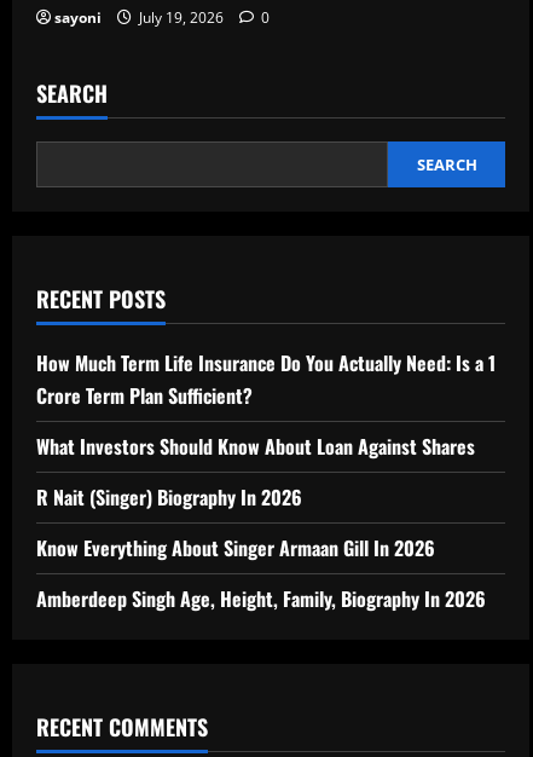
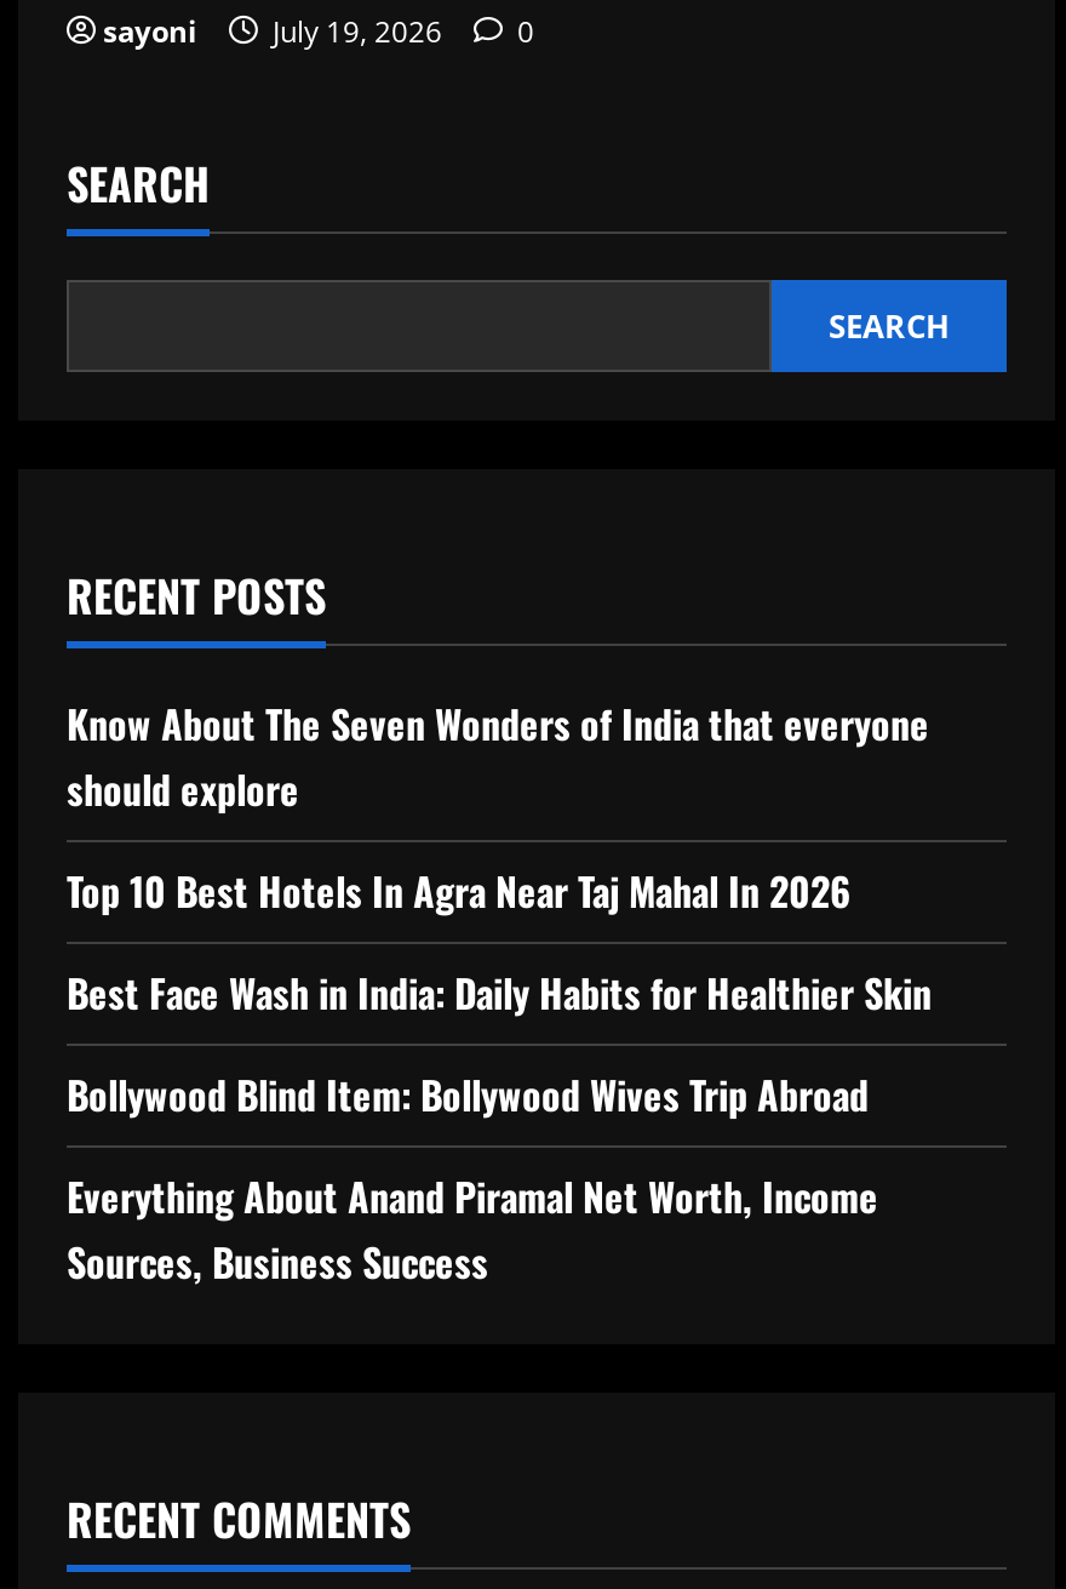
[36,348,496,409] How Much Term Life Insurance Do You Actually Need: Is a 1 | Crore Term Plan Sufficient? -> [67,694,929,817] Know About The Seven Wonders of India that everyone | should explore
[36,431,475,460] What Investors Should Know About Loan Against Shares -> [67,861,852,919] Top 10 Best Hotels In Agra Near Taj Mahal In 2026
[36,482,302,511] R Nait (Singer) Biography In 2026 -> [67,963,932,1021] Best Face Wash in India: Daily Habits for Healthier Skin
[36,533,435,562] Know Everything About Singer Armaan Gill In 2026 -> [67,1064,869,1123] Bollywood Blind Item: Bollywood Wives Trip Abroad
[36,584,486,613] Amberdeep Singh Age, Height, Family, Biography In 2026 -> [67,1166,878,1290] Everything About Anand Piramal Net Worth, Income | Sources, Business Success

